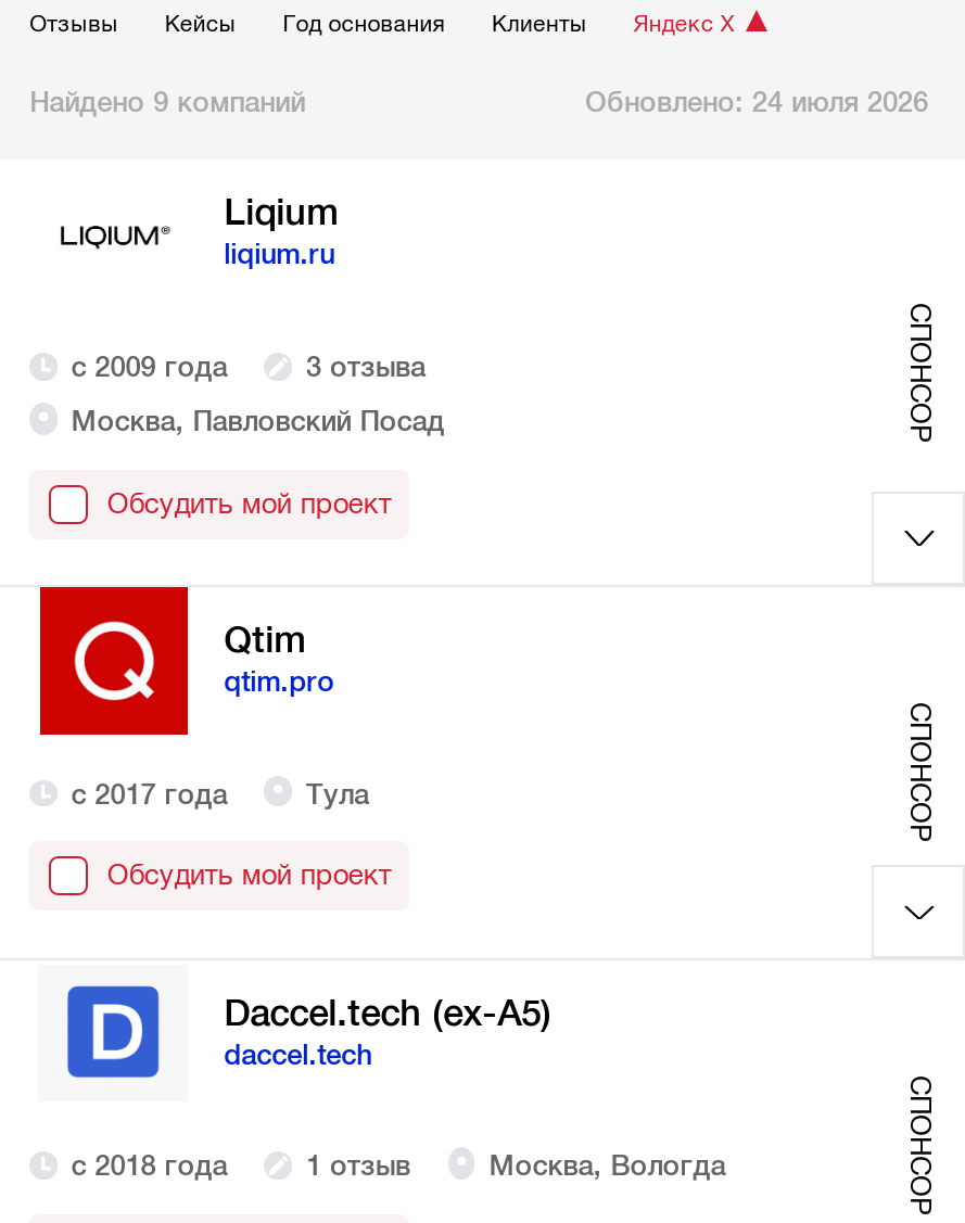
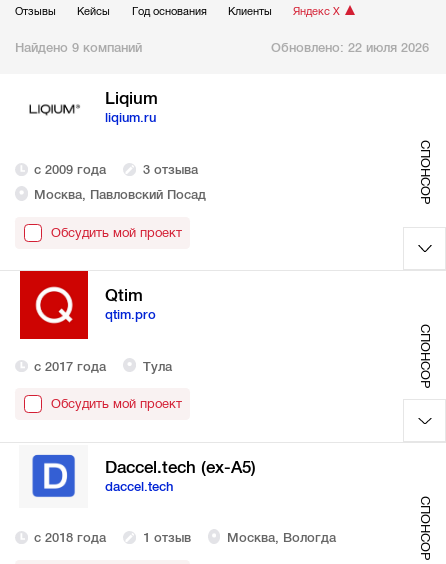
[585,86,928,119] Обновлено: 24 июля 2026 -> [271,40,429,55] Обновлено: 22 июля 2026

